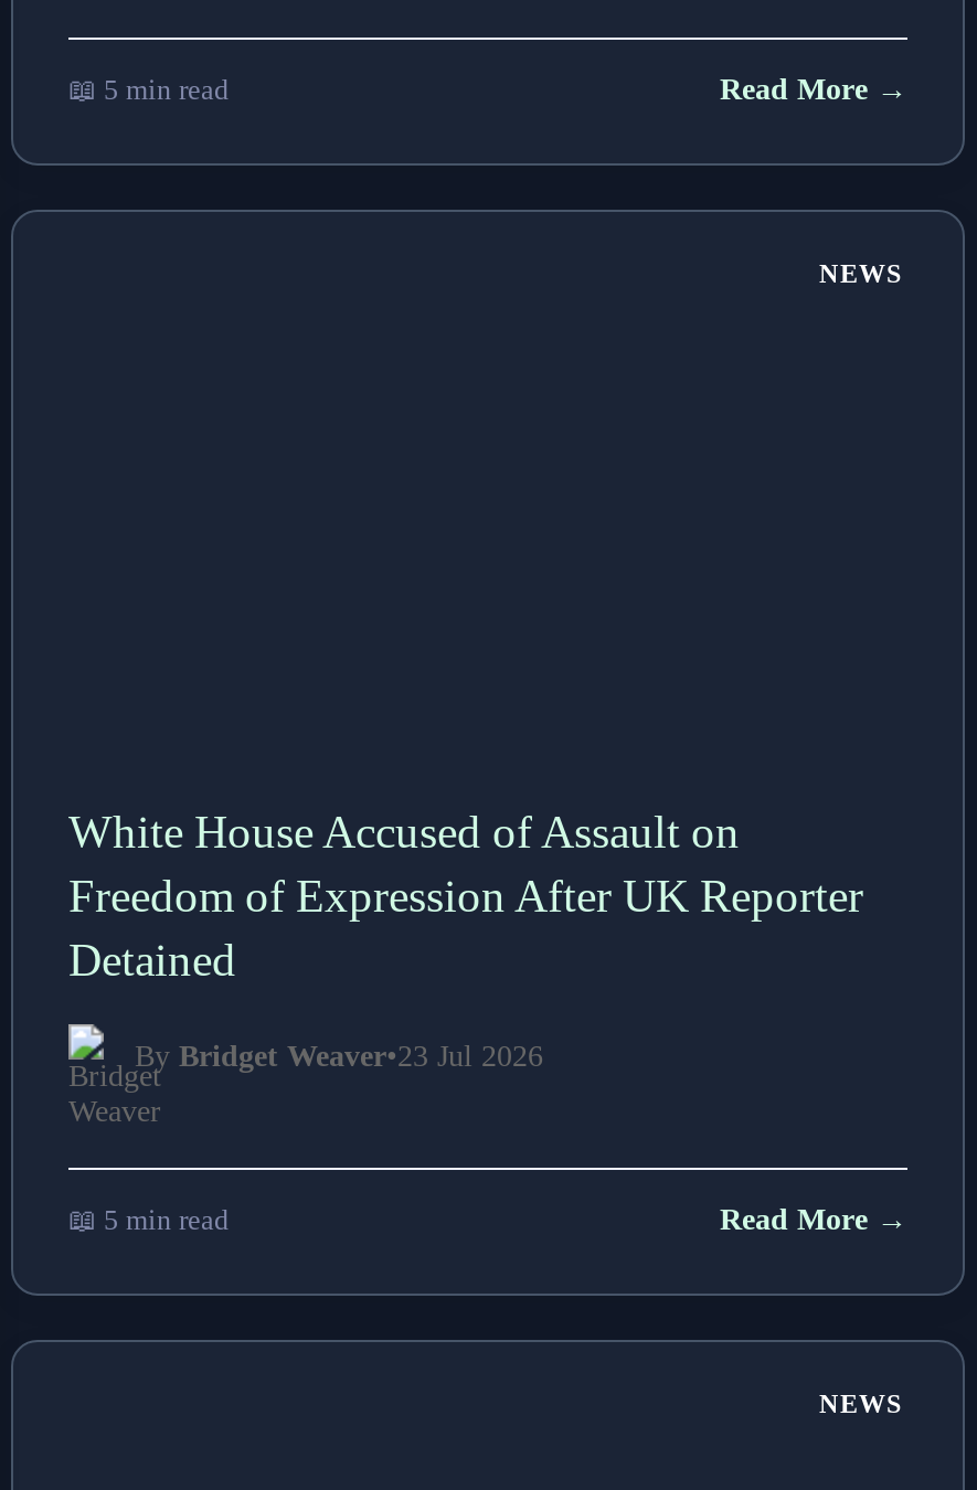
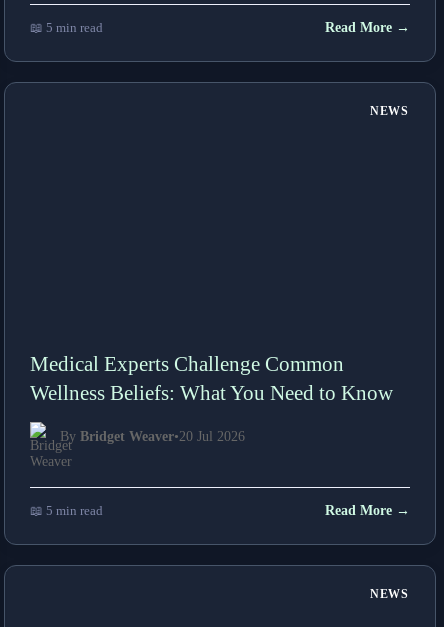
[68,805,863,984] White House Accused of Assault on | Freedom of Expression After UK Reporter | Detained -> [30,352,393,404] Medical Experts Challenge Common | Wellness Beliefs: What You Need to Know
[135,1039,543,1072] By Bridget Weaver•23 Jul 2026 -> [60,429,245,444] By Bridget Weaver•20 Jul 2026

